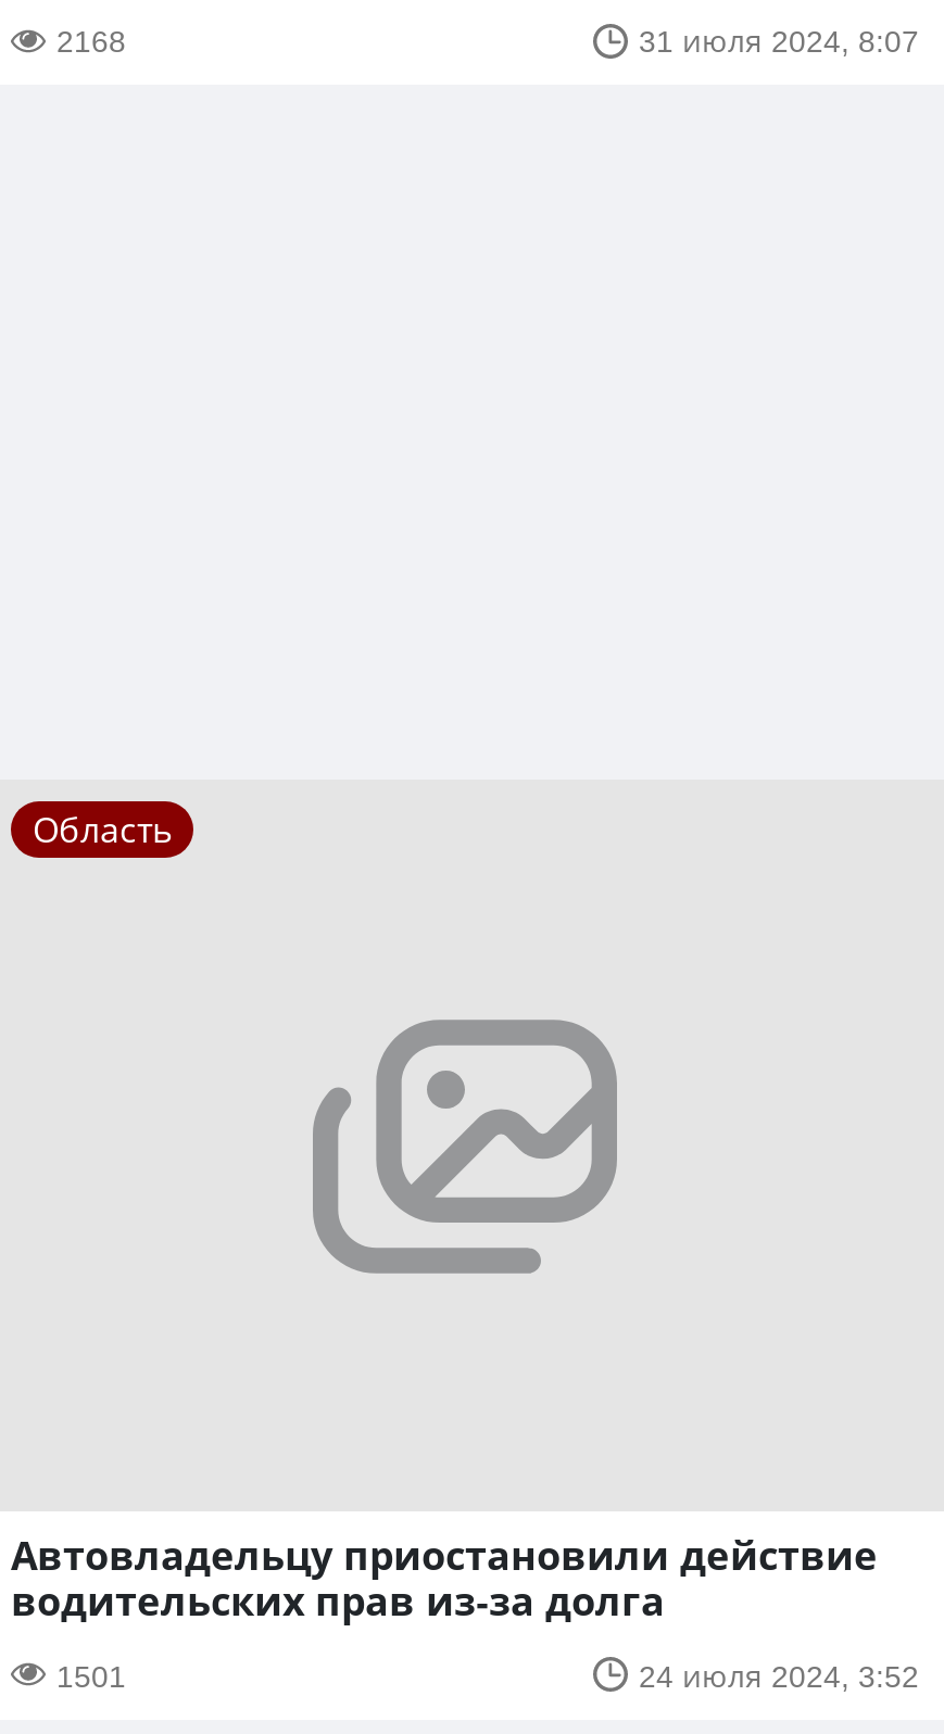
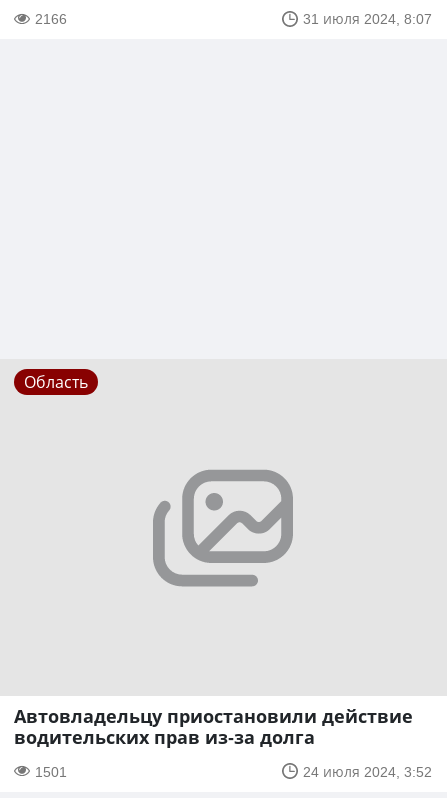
[56,20,126,62] 2168 -> [35,9,67,28] 2166

